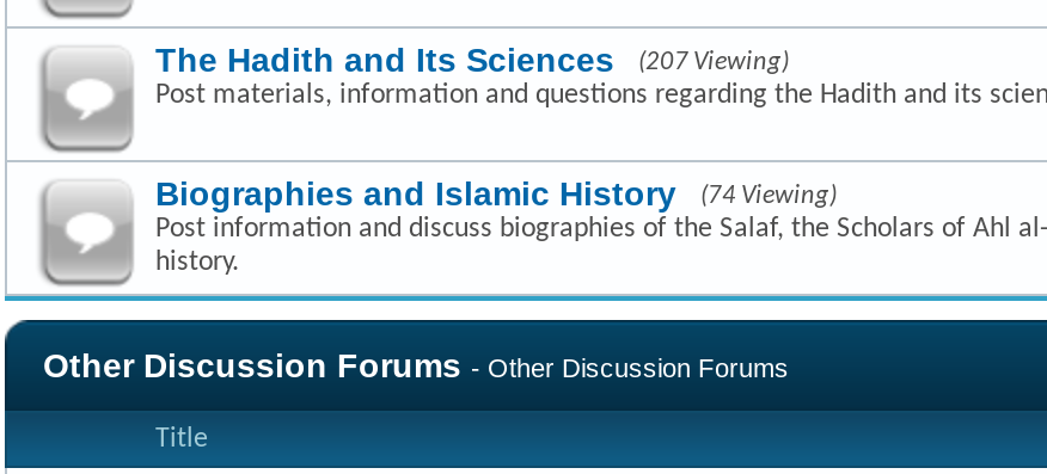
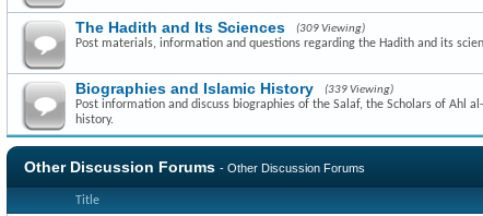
[155,40,789,78] The Hadith and Its Sciences (207 Viewing) -> [75,18,365,36] The Hadith and Its Sciences (309 Viewing)
[155,174,837,212] Biographies and Islamic History (74 Viewing) -> [75,79,393,97] Biographies and Islamic History (339 Viewing)

